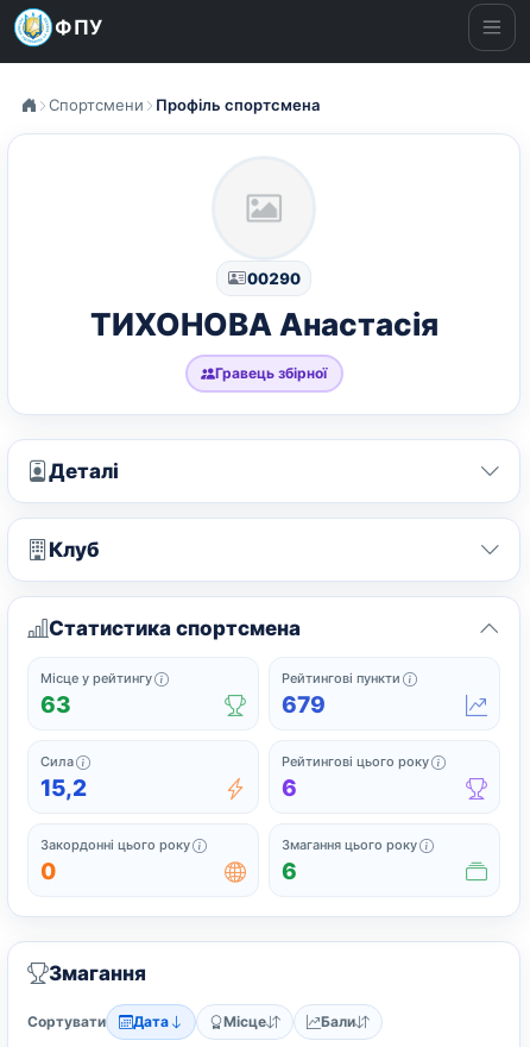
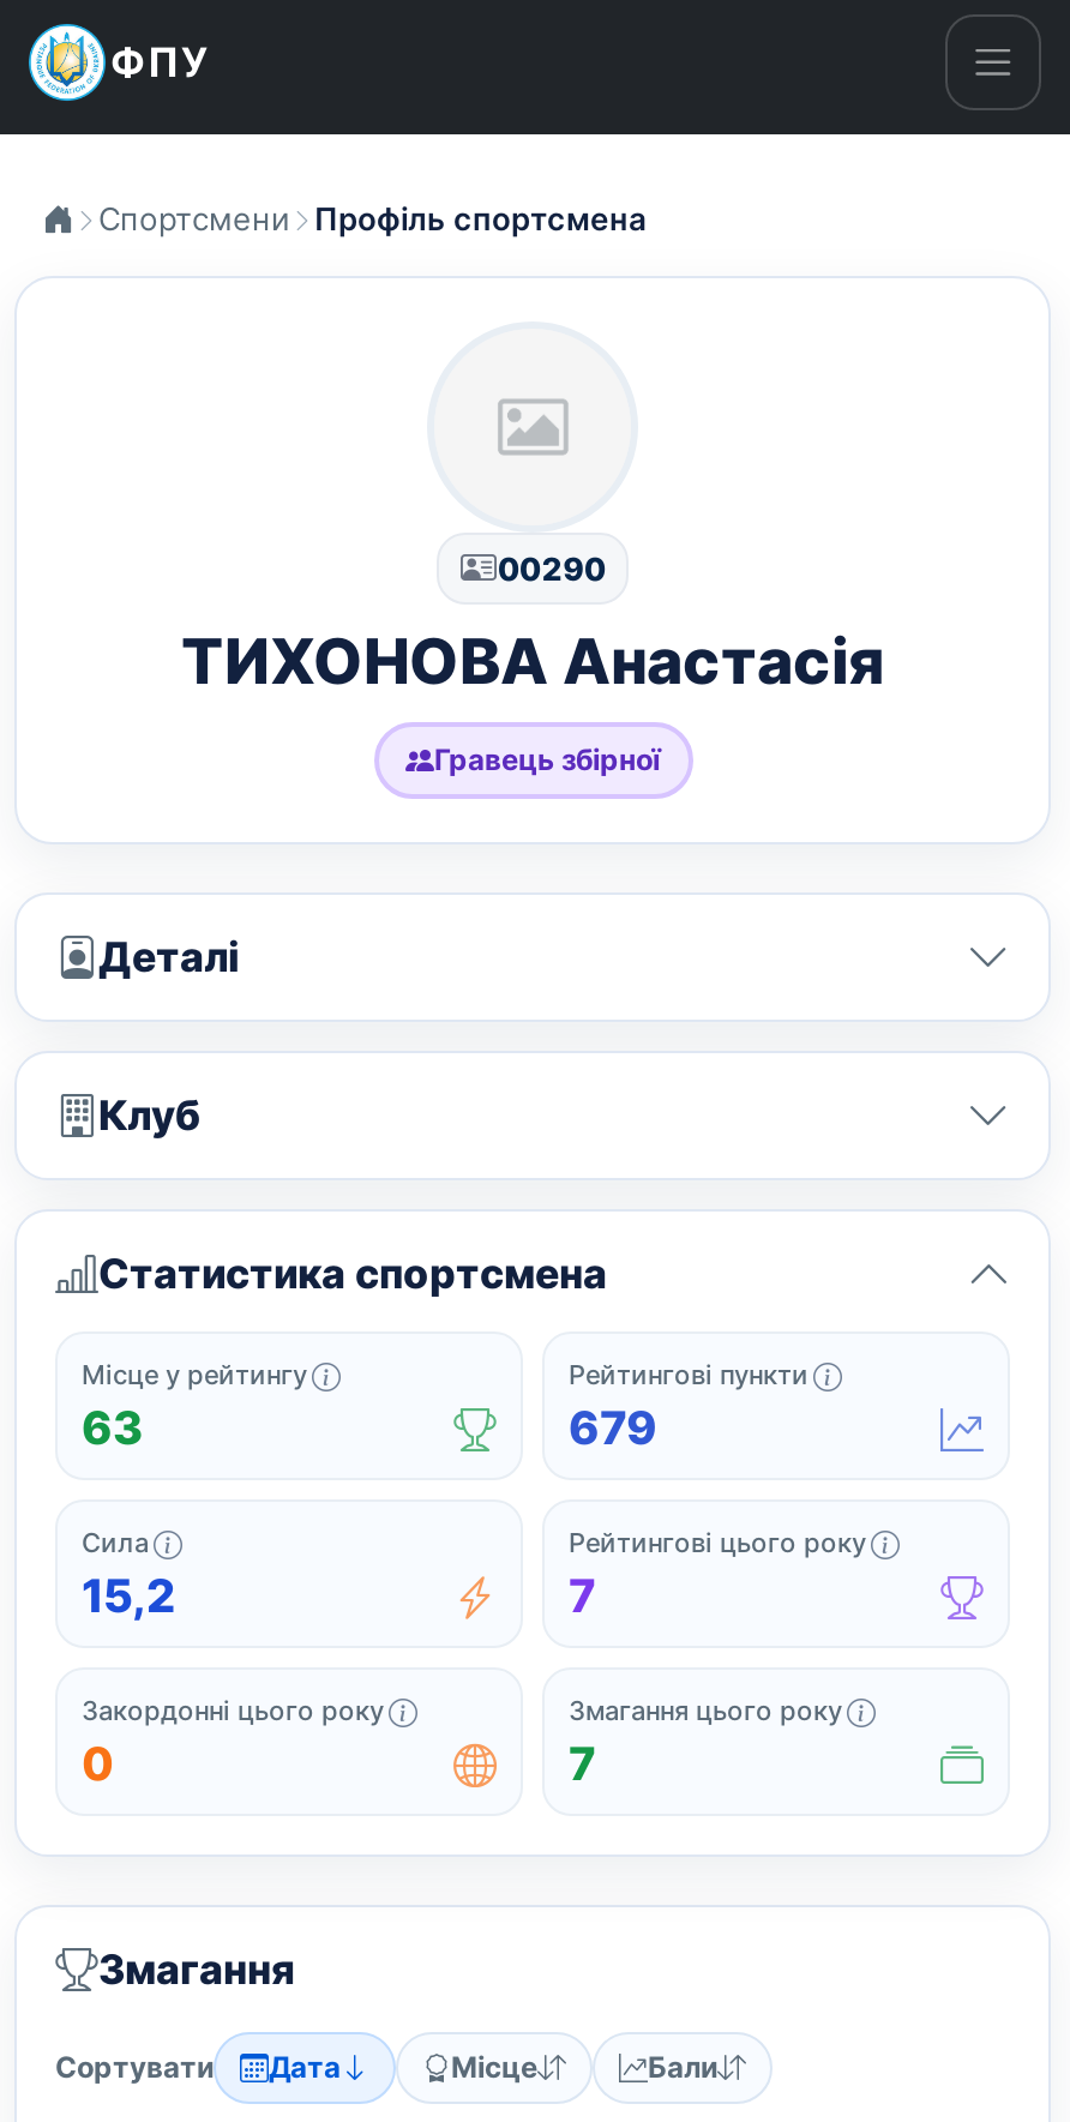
[282,774,297,801] 6 -> [569,1568,595,1623] 7
[282,857,297,885] 6 -> [569,1736,595,1791] 7

